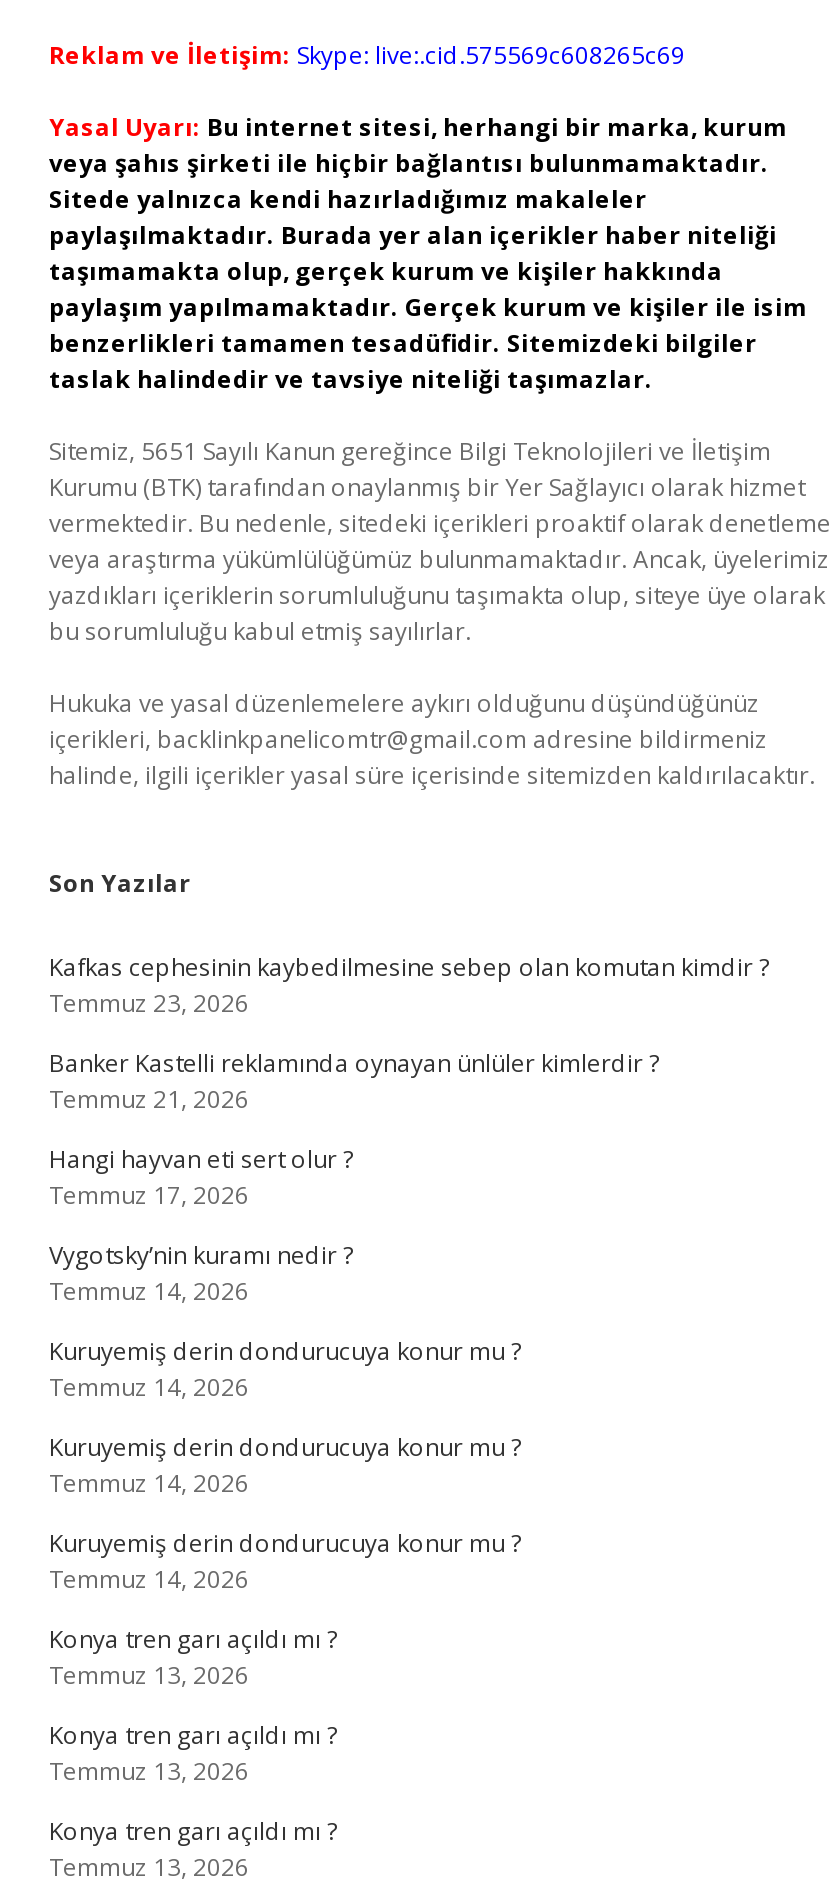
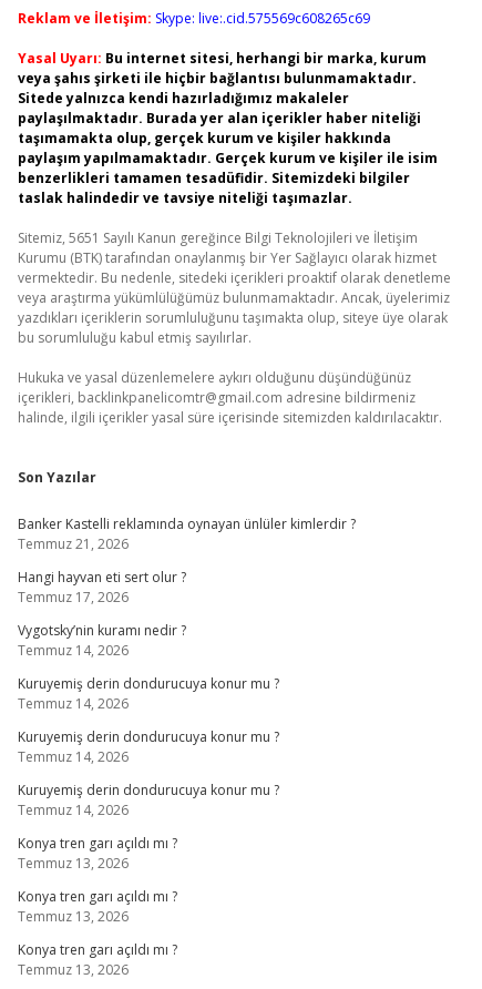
[49,950,769,1020] Kafkas cephesinin kaybedilmesine sebep olan komutan kimdir ? | Temmuz 23, 2026 -> none

